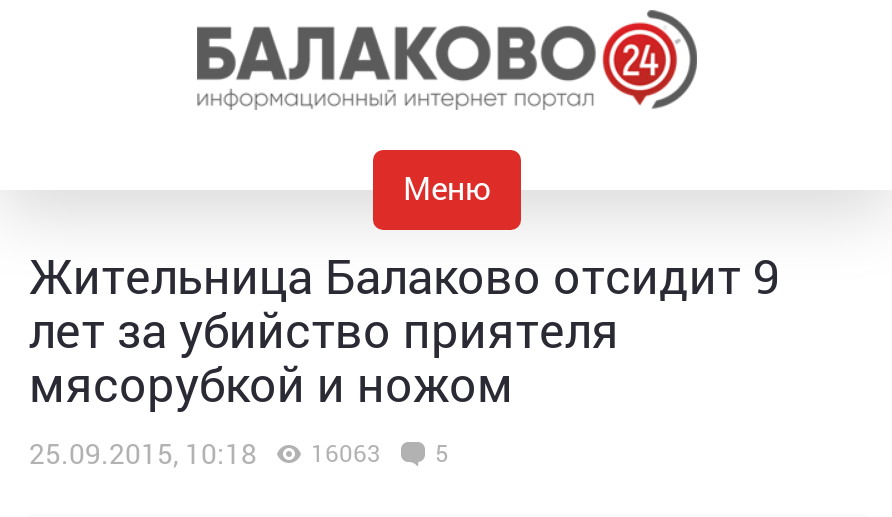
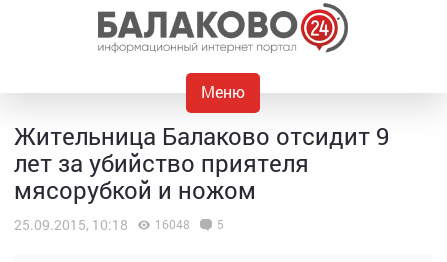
[29,434,449,472] 25.09.2015, 10:18 16063 5 -> [14,215,224,234] 25.09.2015, 10:18 16048 5

